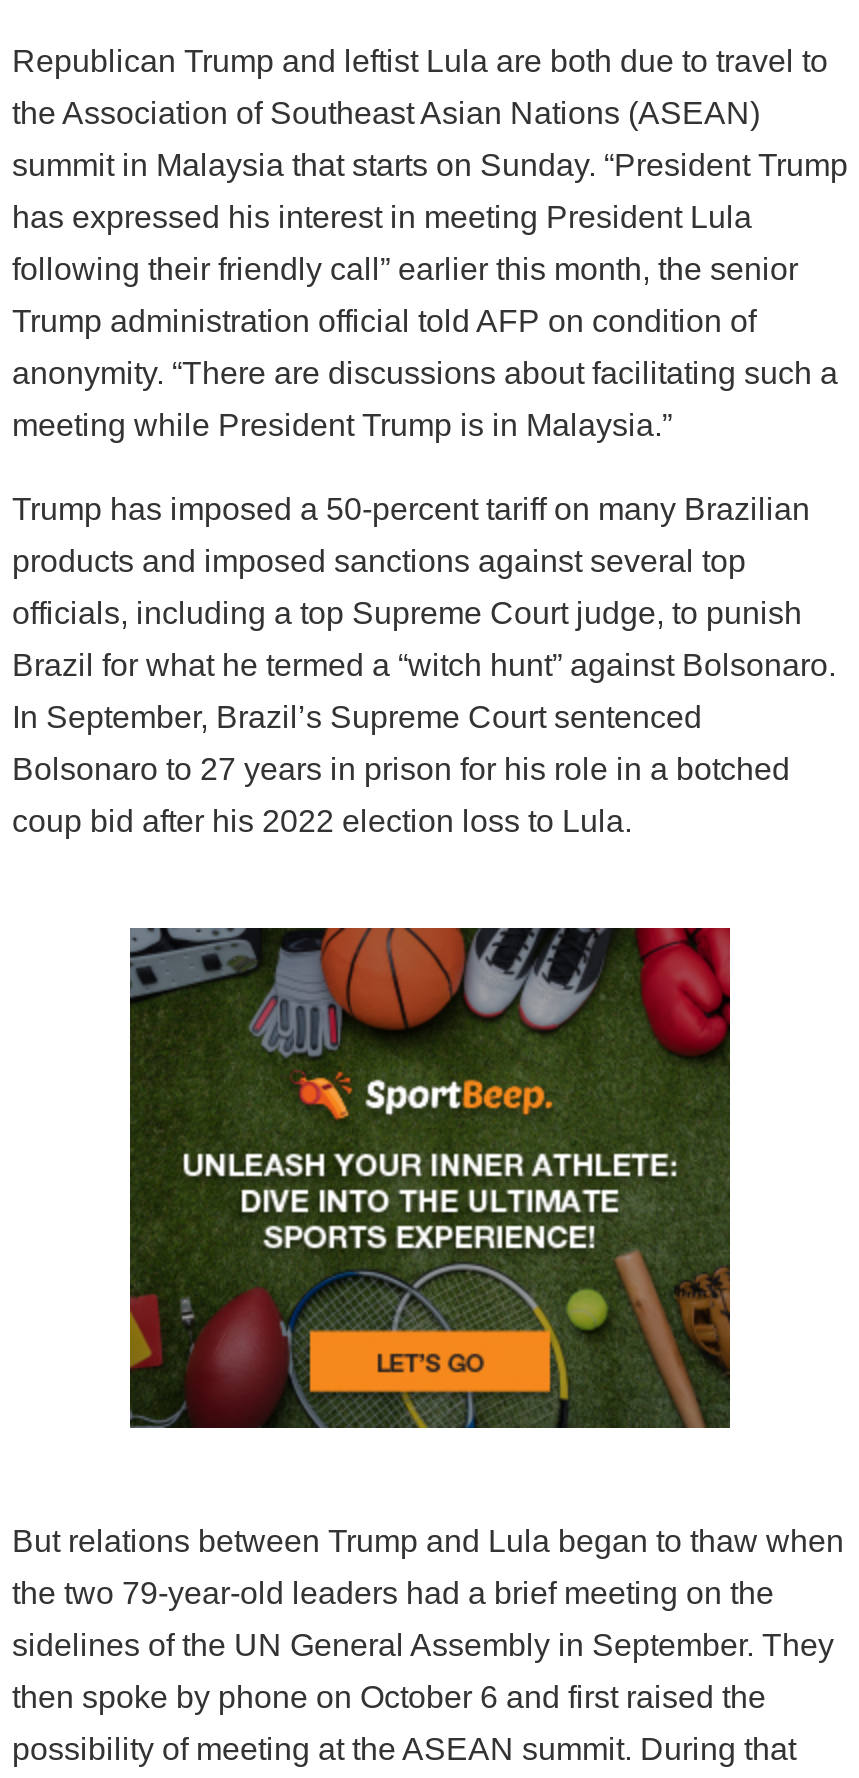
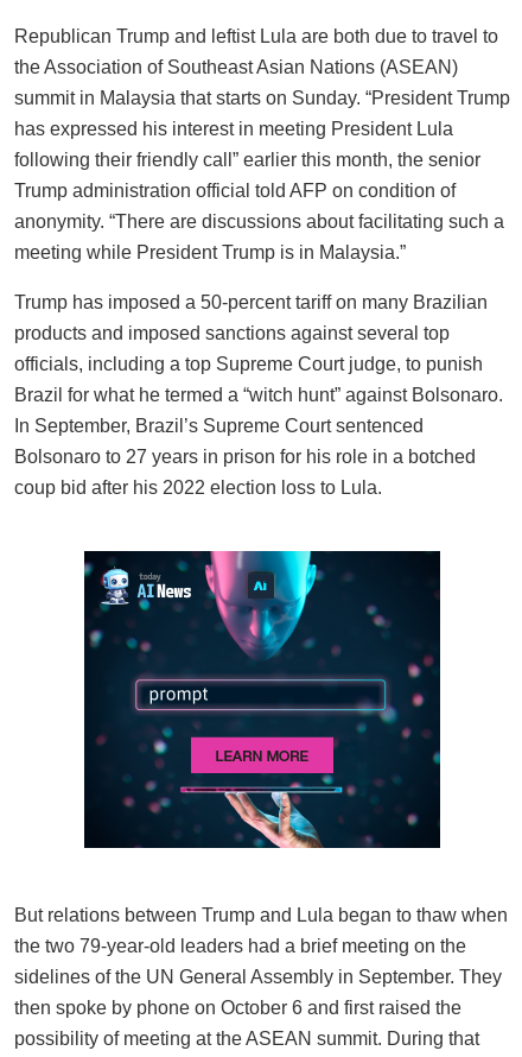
[128,926,732,1430] [image] -> [83,550,441,849] [image]

